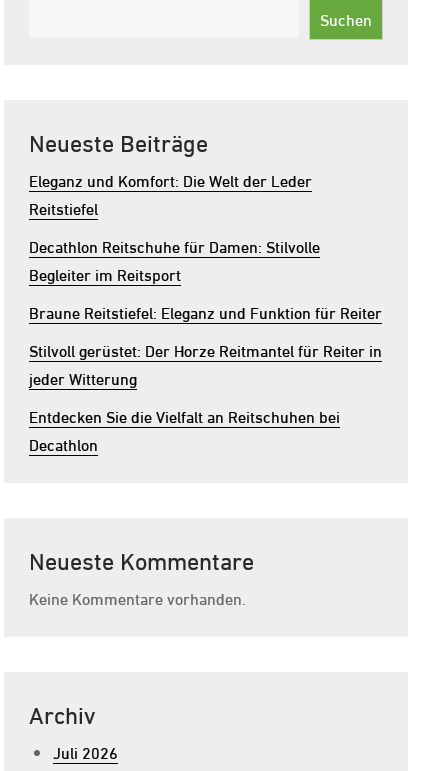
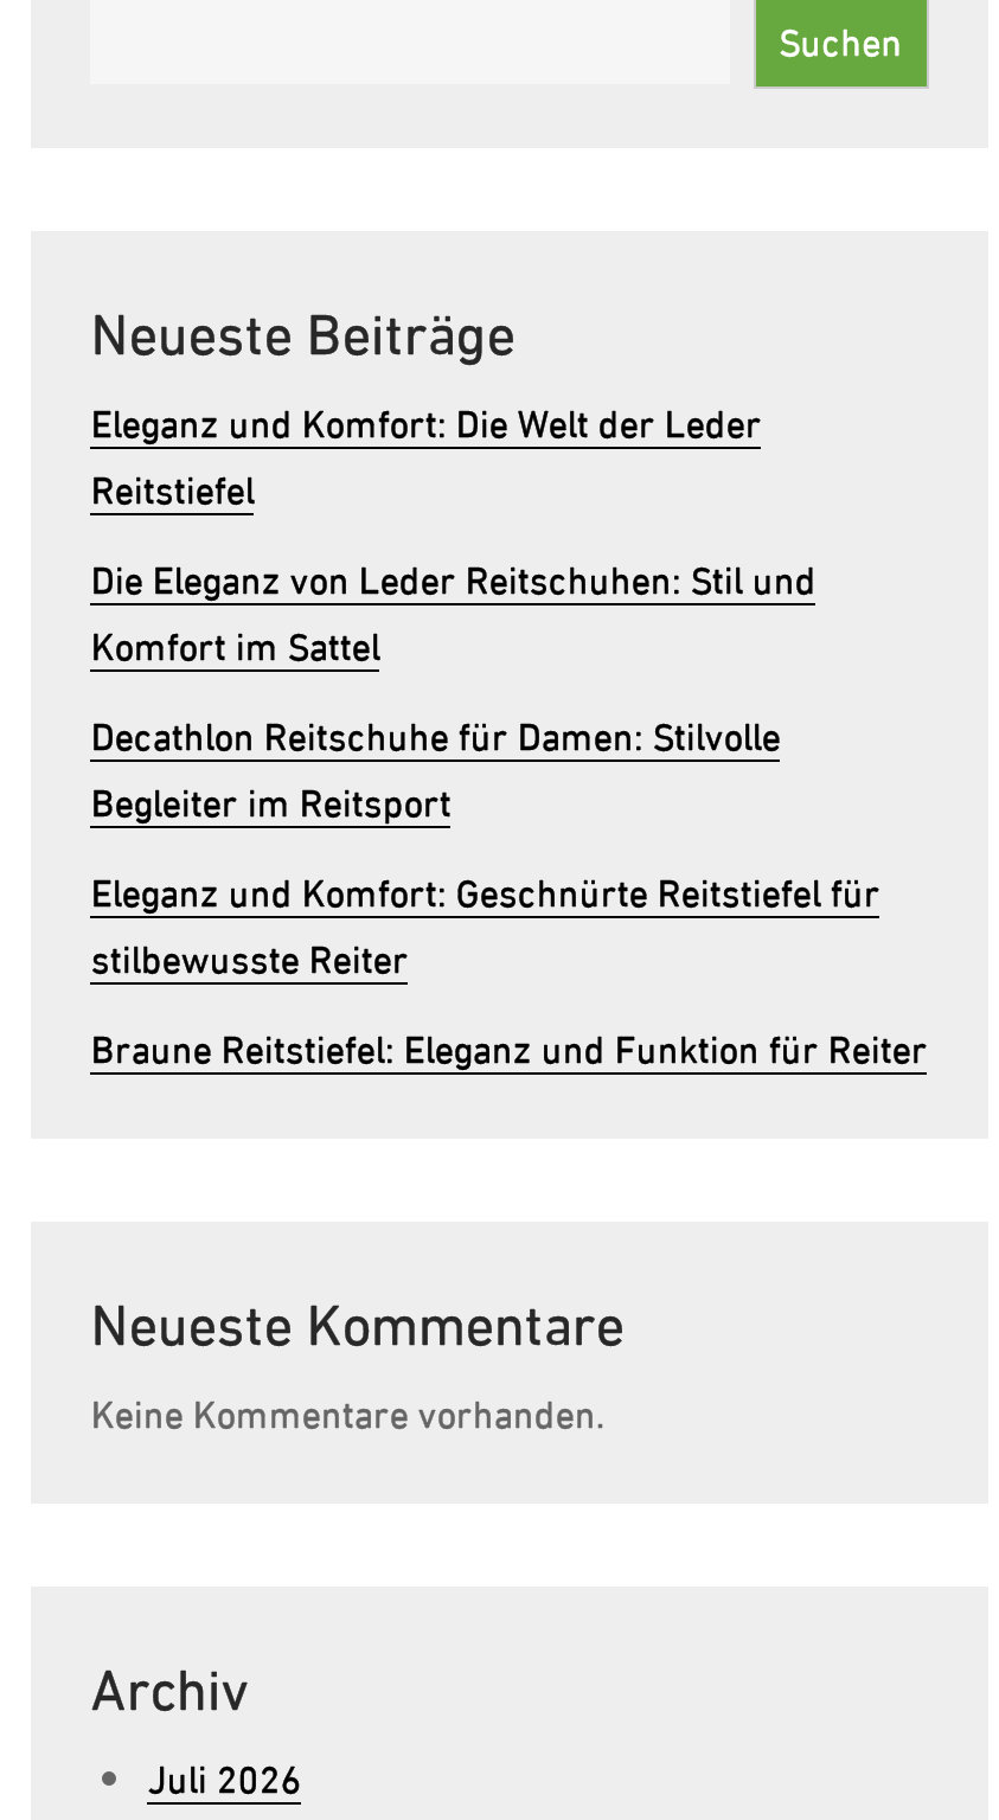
none -> [91,549,816,669] Die Eleganz von Leder Reitschuhen: Stil und | Komfort im Sattel
moved [29,234,320,285] -> [91,705,781,826]: Decathlon Reitschuhe für Damen: Stilvolle | Begleiter im Reitsport
none -> [91,861,880,982] Eleganz und Komfort: Geschnürte Reitstiefel für | stilbewusste Reiter
moved [29,300,382,323] -> [91,1018,928,1072]: Braune Reitstiefel: Eleganz und Funktion für Reiter
[29,338,382,455] Stilvoll gerüstet: Der Horze Reitmantel für Reiter in | jeder Witterung | Entdecken Sie die Vielfalt an Reitschuhen bei | Decathlon -> none

